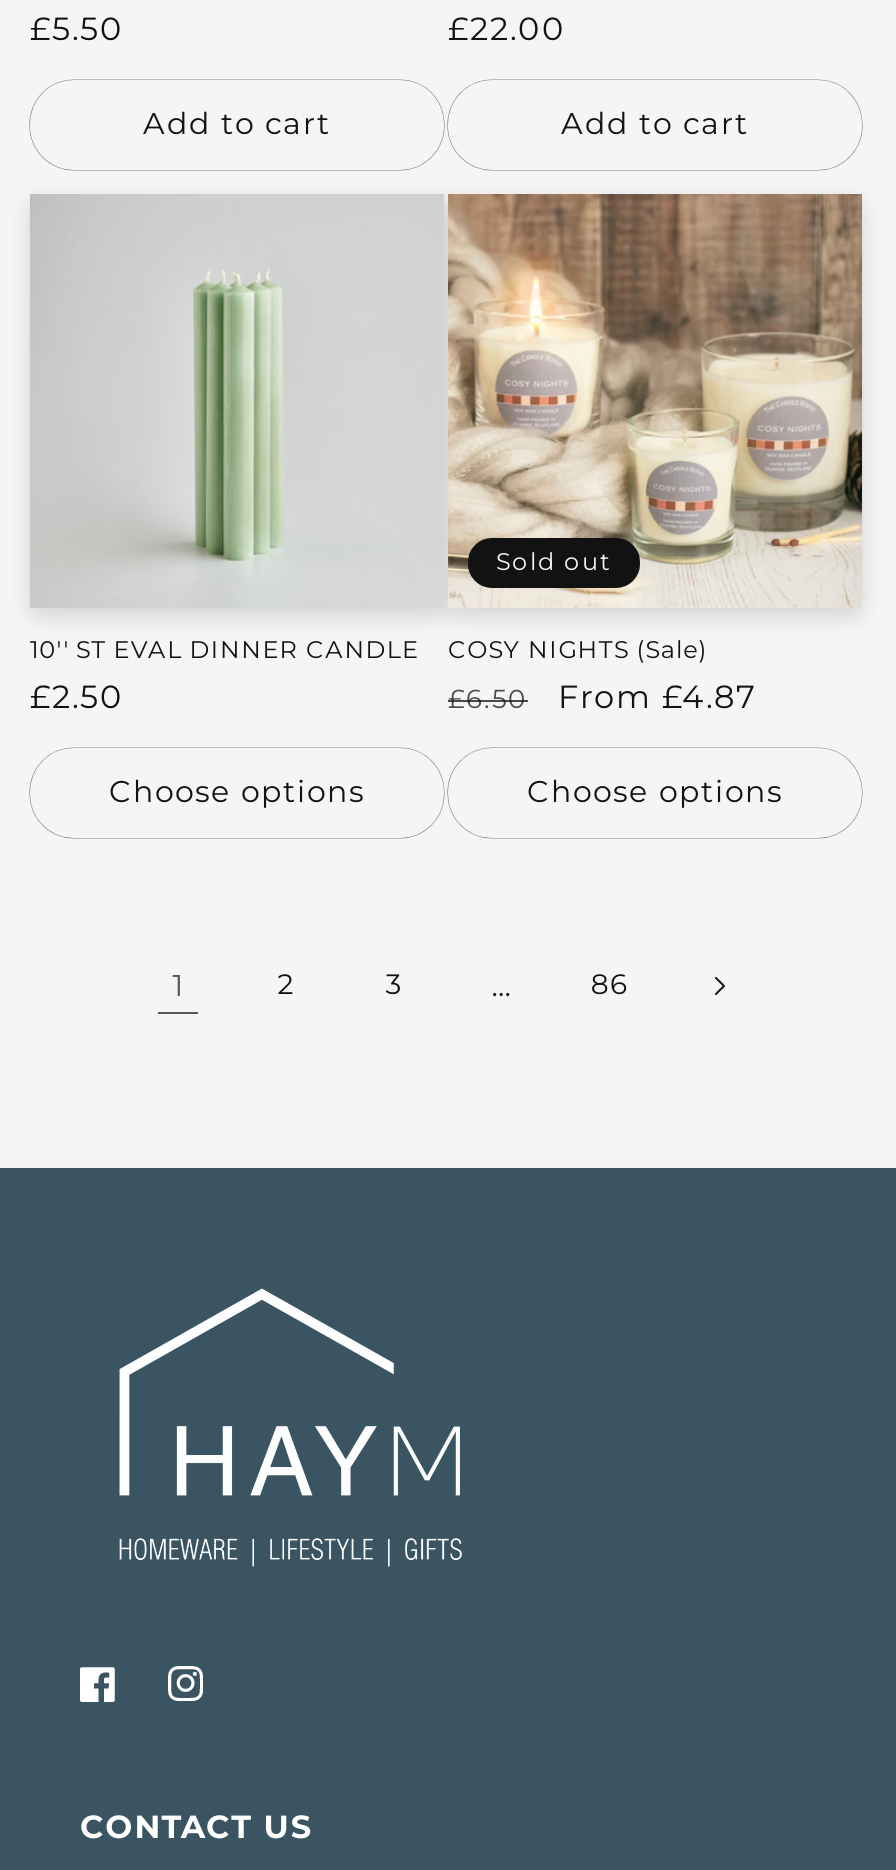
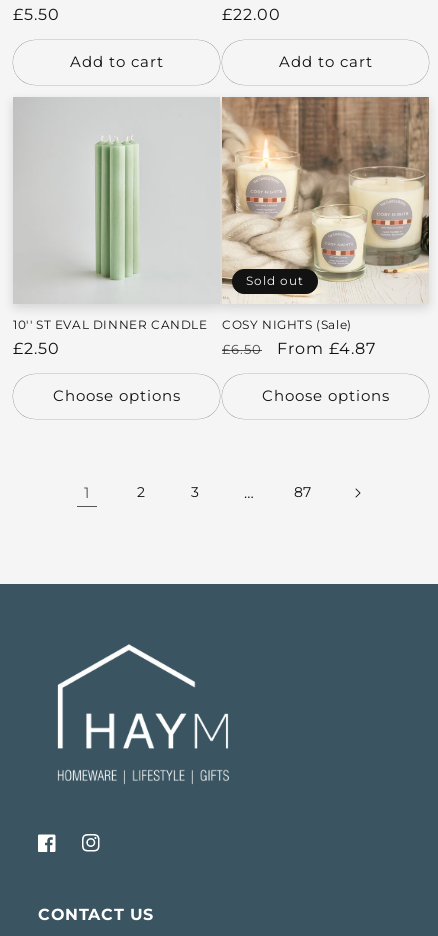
[591,966,629,1002] 86 -> [294,483,312,501] 87

